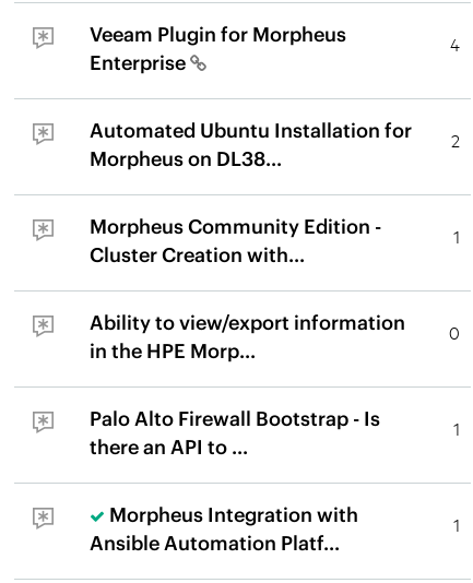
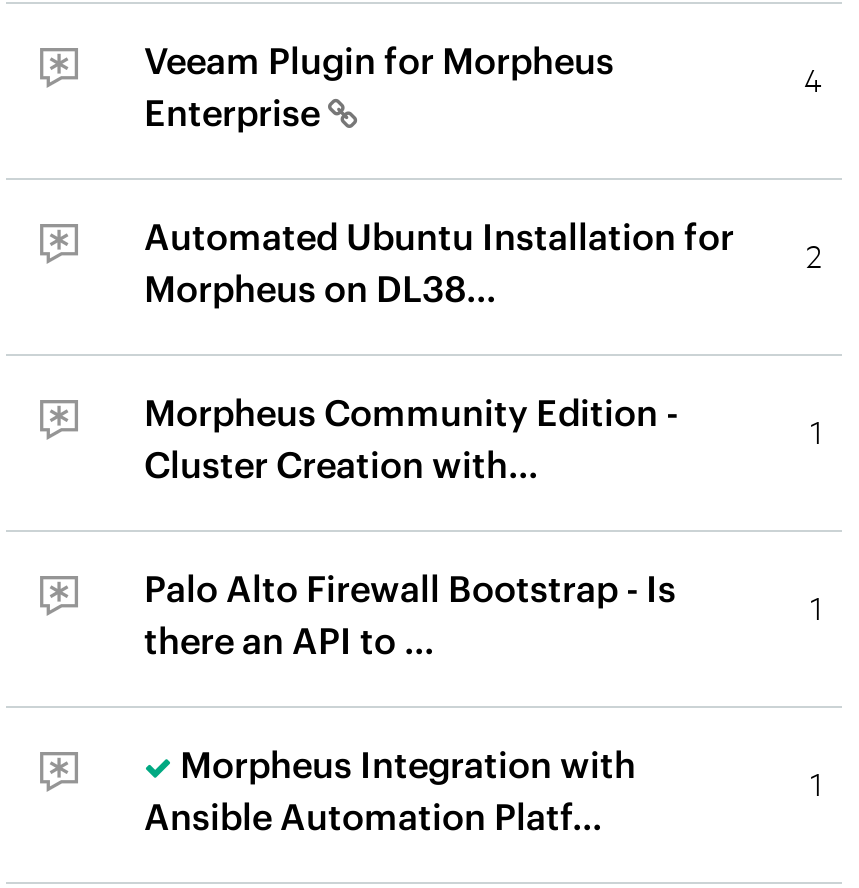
[90,310,405,364] Ability to view/export information | in the HPE Morp... -> none
[449,322,460,343] 0 -> none

